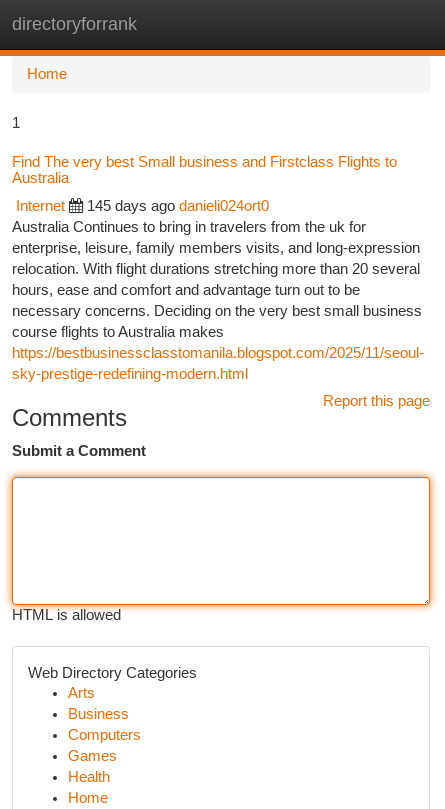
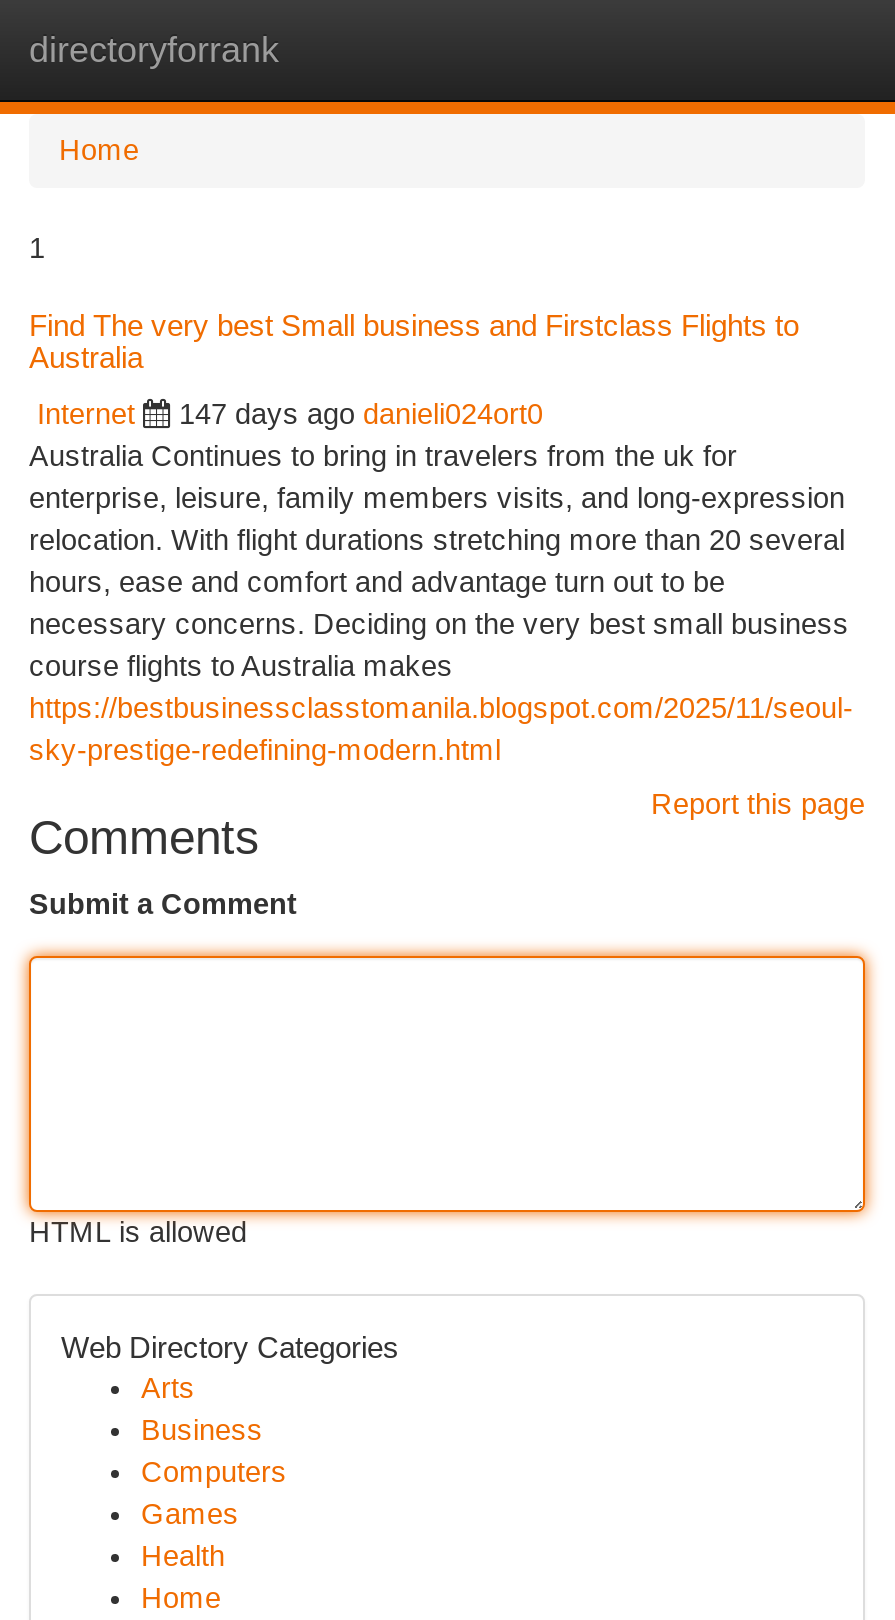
[87,198,269,214] 145 days ago danieli024ort0 -> [179,398,543,430] 147 days ago danieli024ort0

